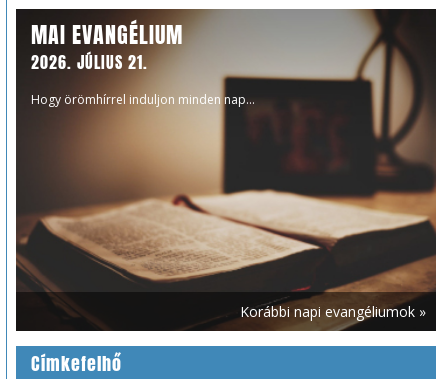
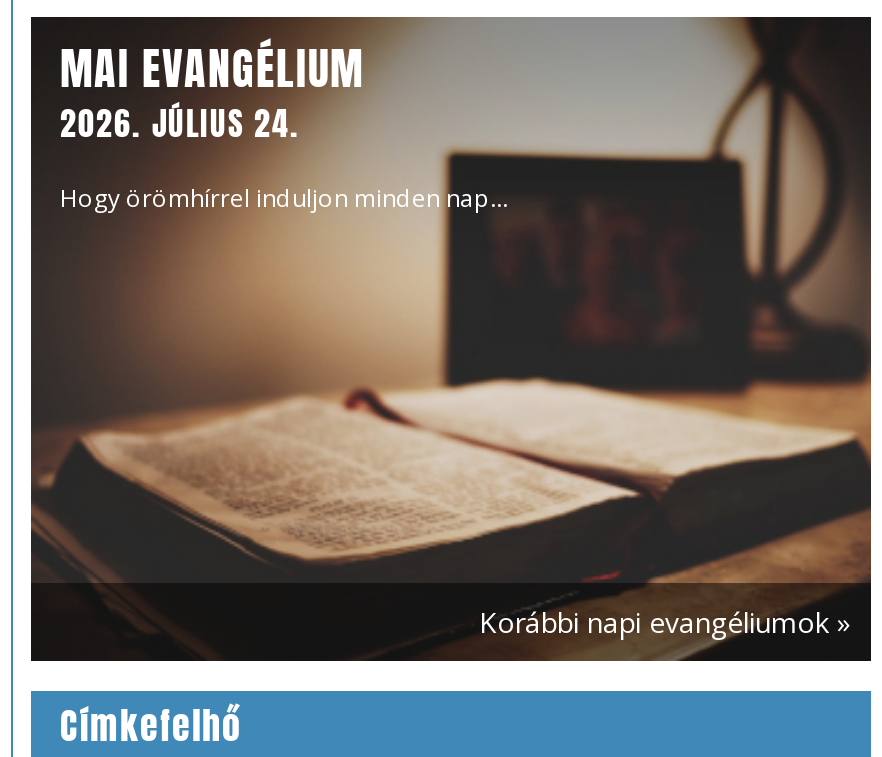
[30,51,147,74] 2026. JÚLIUS 21. -> [60,102,300,148] 2026. JÚLIUS 24.

